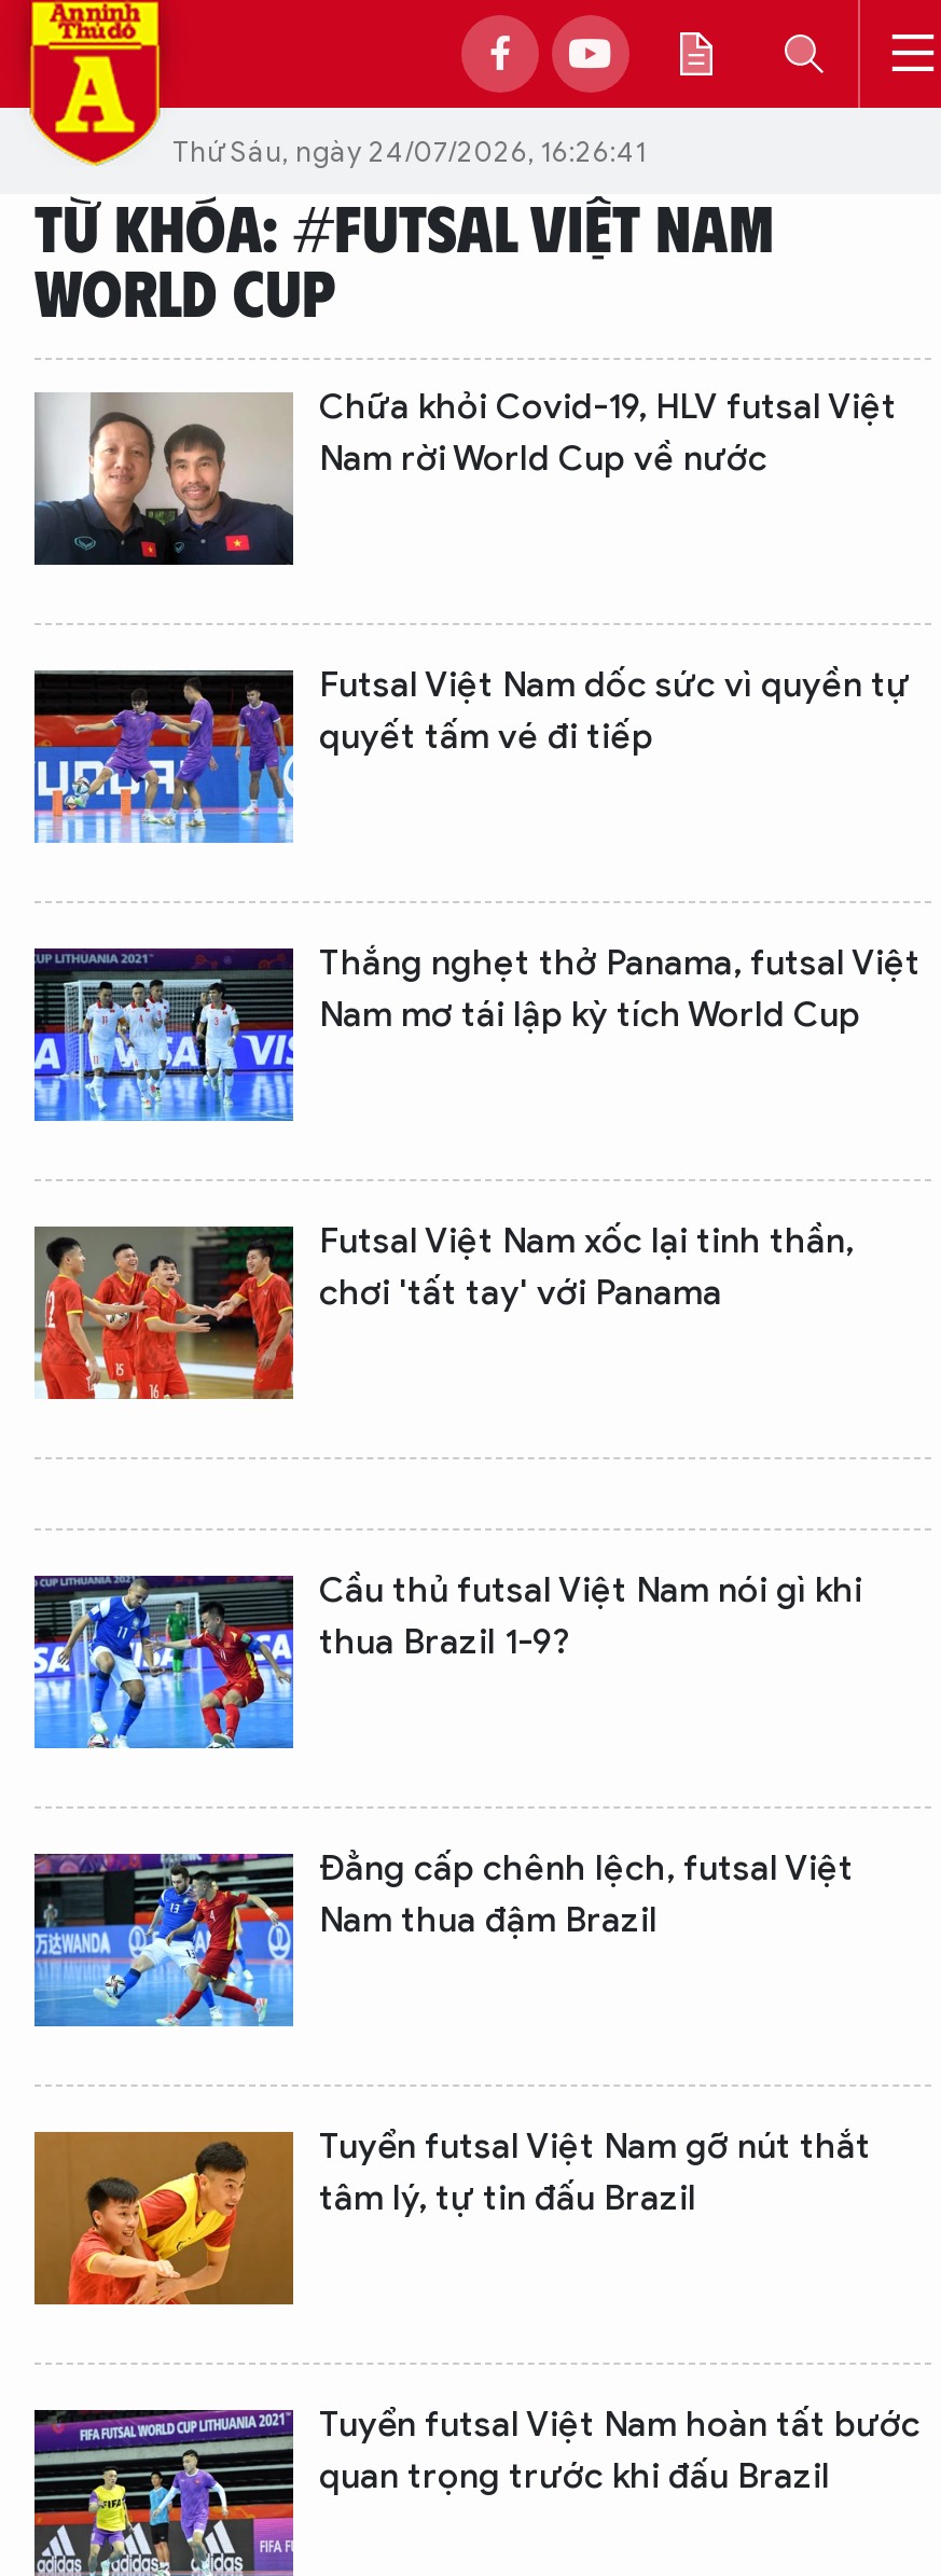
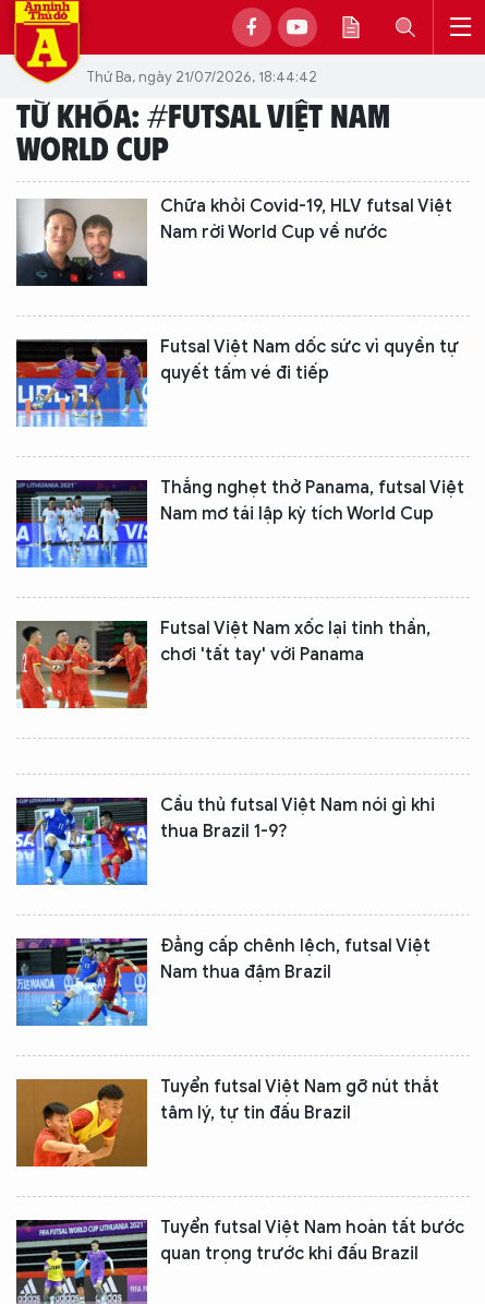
[172,133,647,169] Thứ Sáu, ngày 24/07/2026, 16:26:41 -> [86,67,317,86] Thứ Ba, ngày 21/07/2026, 18:44:42

